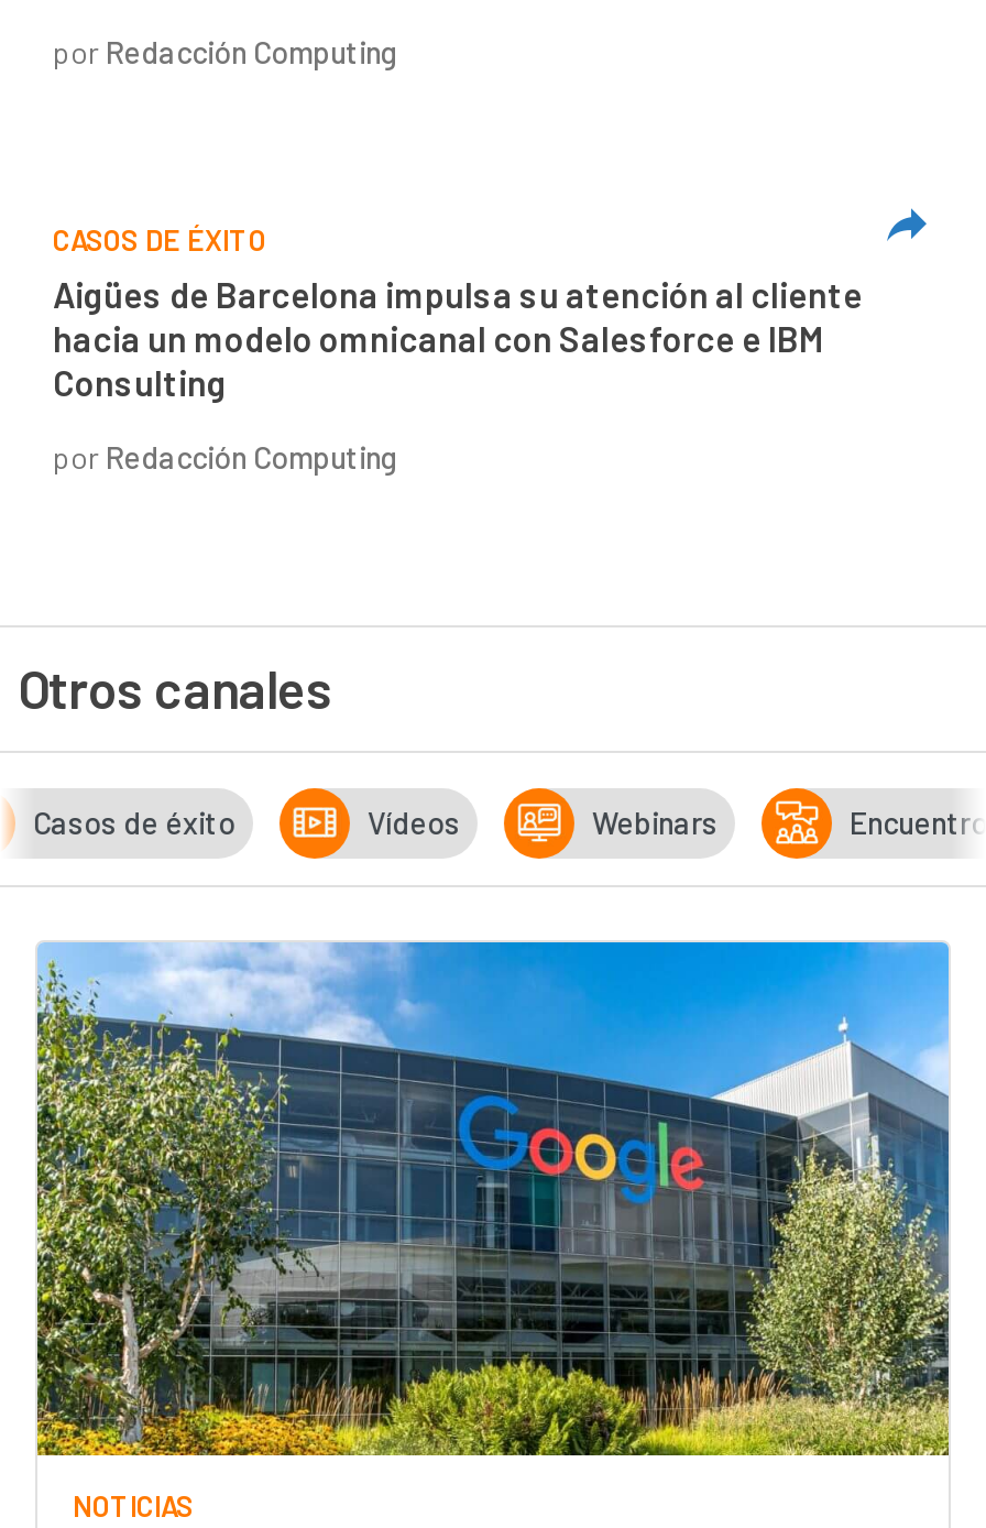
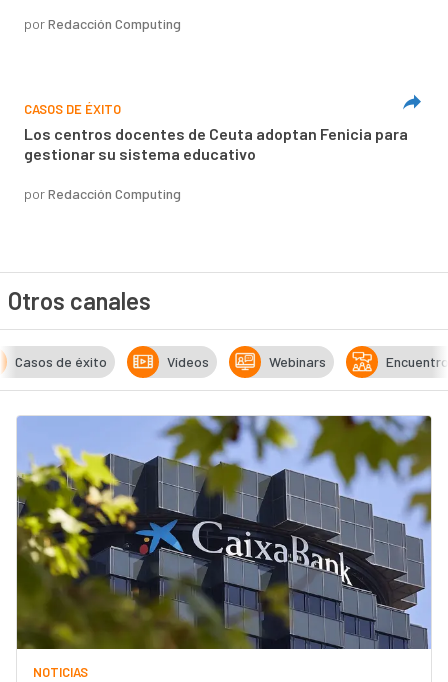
[53,273,863,403] Aigües de Barcelona impulsa su atención al cliente | hacia un modelo omnicanal con Salesforce e IBM | Consulting -> [24,124,408,163] Los centros docentes de Ceuta adoptan Fenicia para | gestionar su sistema educativo
[35,940,951,1458] [image] -> [16,415,432,650] [image]

